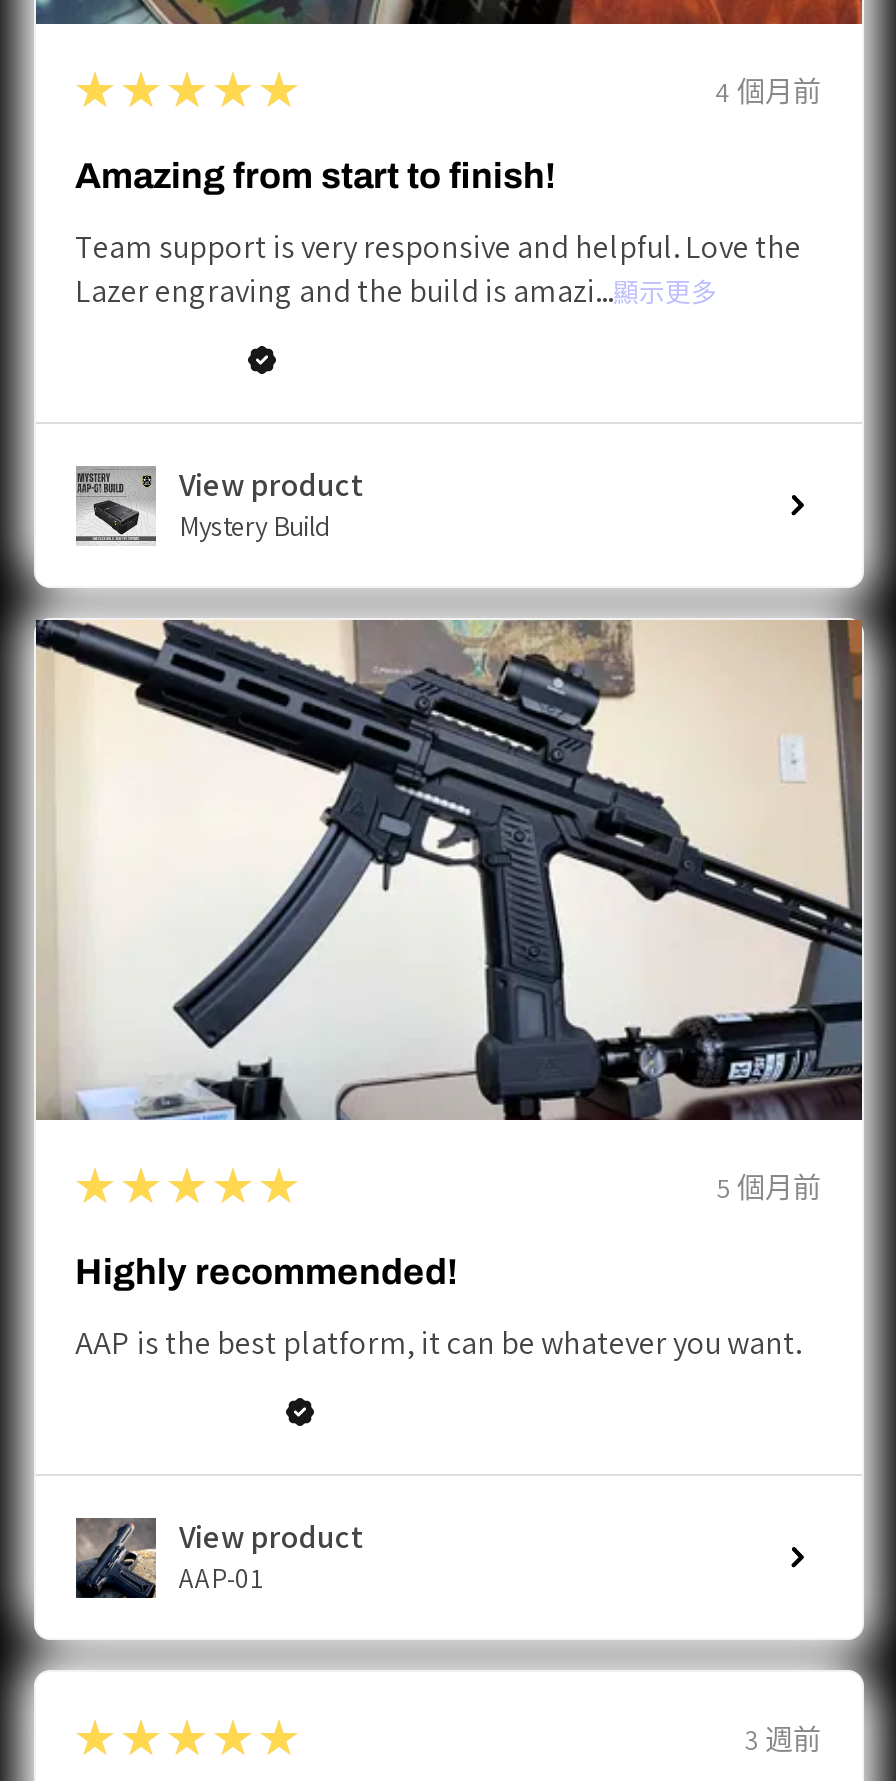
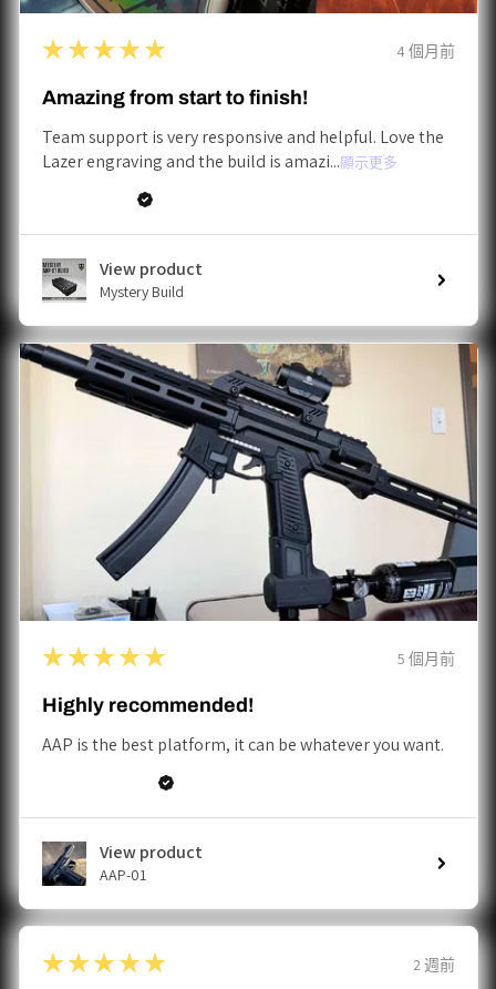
[745,1721,821,1757] 3 週前 -> [412,954,454,974] 2 週前

